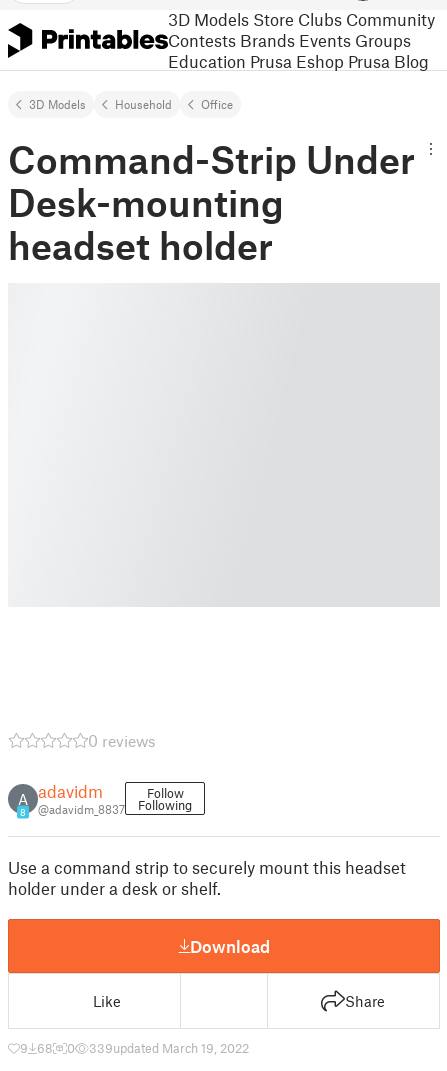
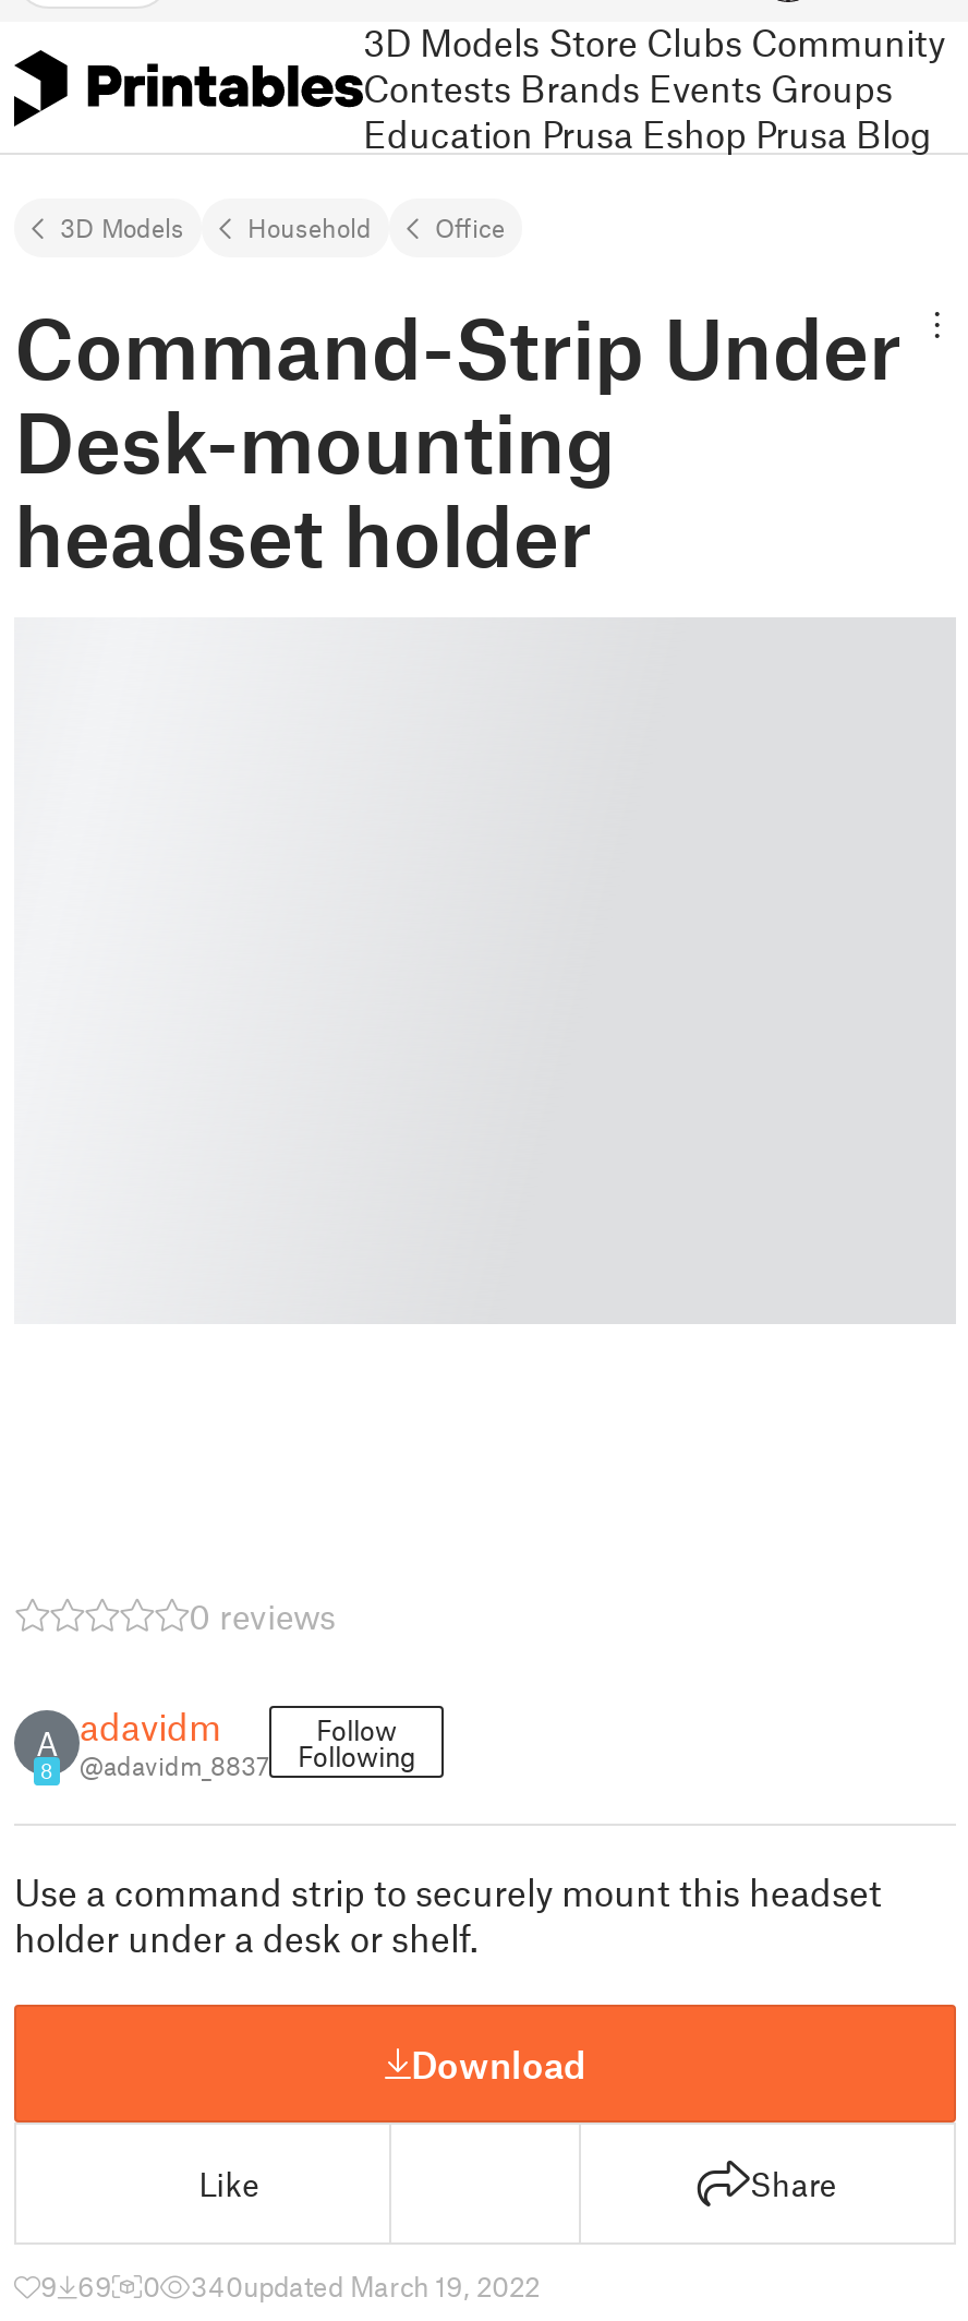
[20,1040,53,1056] 9 68 -> [40,2269,112,2304] 9 69
[89,1040,249,1056] 339updated March 19, 2022 -> [191,2269,540,2304] 340updated March 19, 2022

